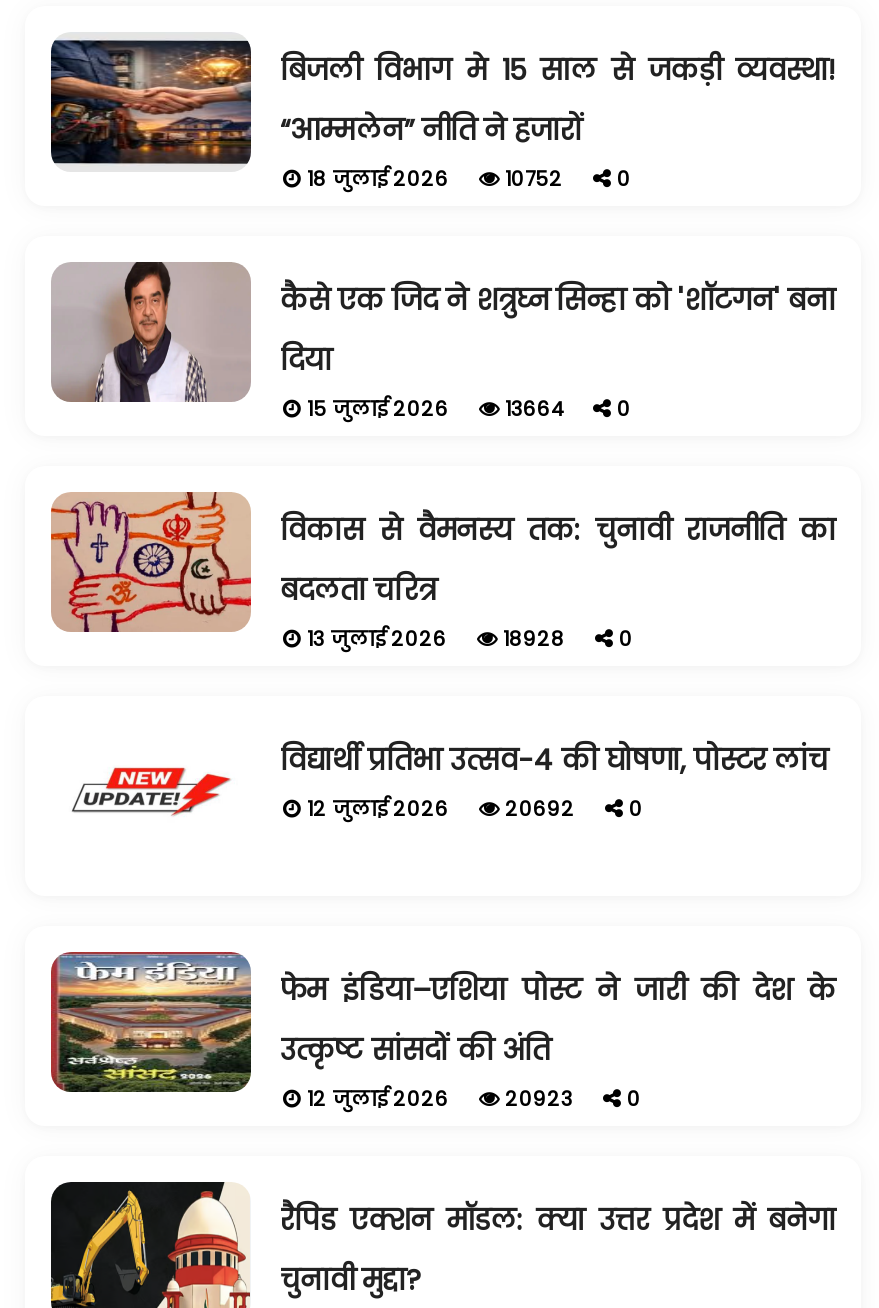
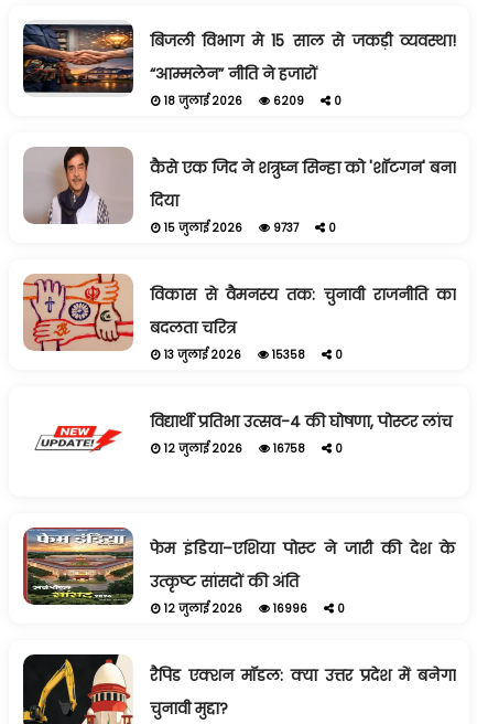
[301,163,631,193] 18 जुलाई 2026 10752 0 -> [161,92,342,109] 18 जुलाई 2026 6209 0
[301,393,631,423] 15 जुलाई 2026 13664 0 -> [161,219,336,236] 15 जुलाई 2026 9737 0
[301,623,633,653] 13 जुलाई 2026 18928 0 -> [161,346,343,363] 13 जुलाई 2026 15358 0
[301,793,643,823] 12 जुलाई 2026 20692 0 -> [161,440,343,456] 12 जुलाई 2026 16758 0
[301,1083,641,1113] 12 जुलाई 2026 20923 0 -> [161,600,345,616] 12 जुलाई 2026 16996 0

